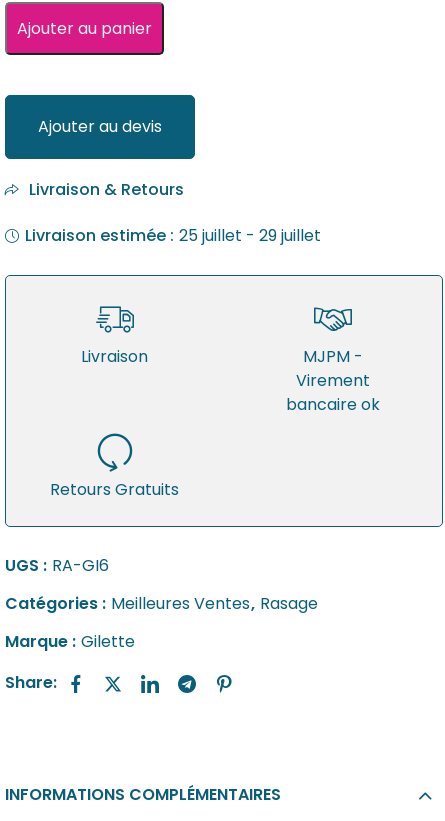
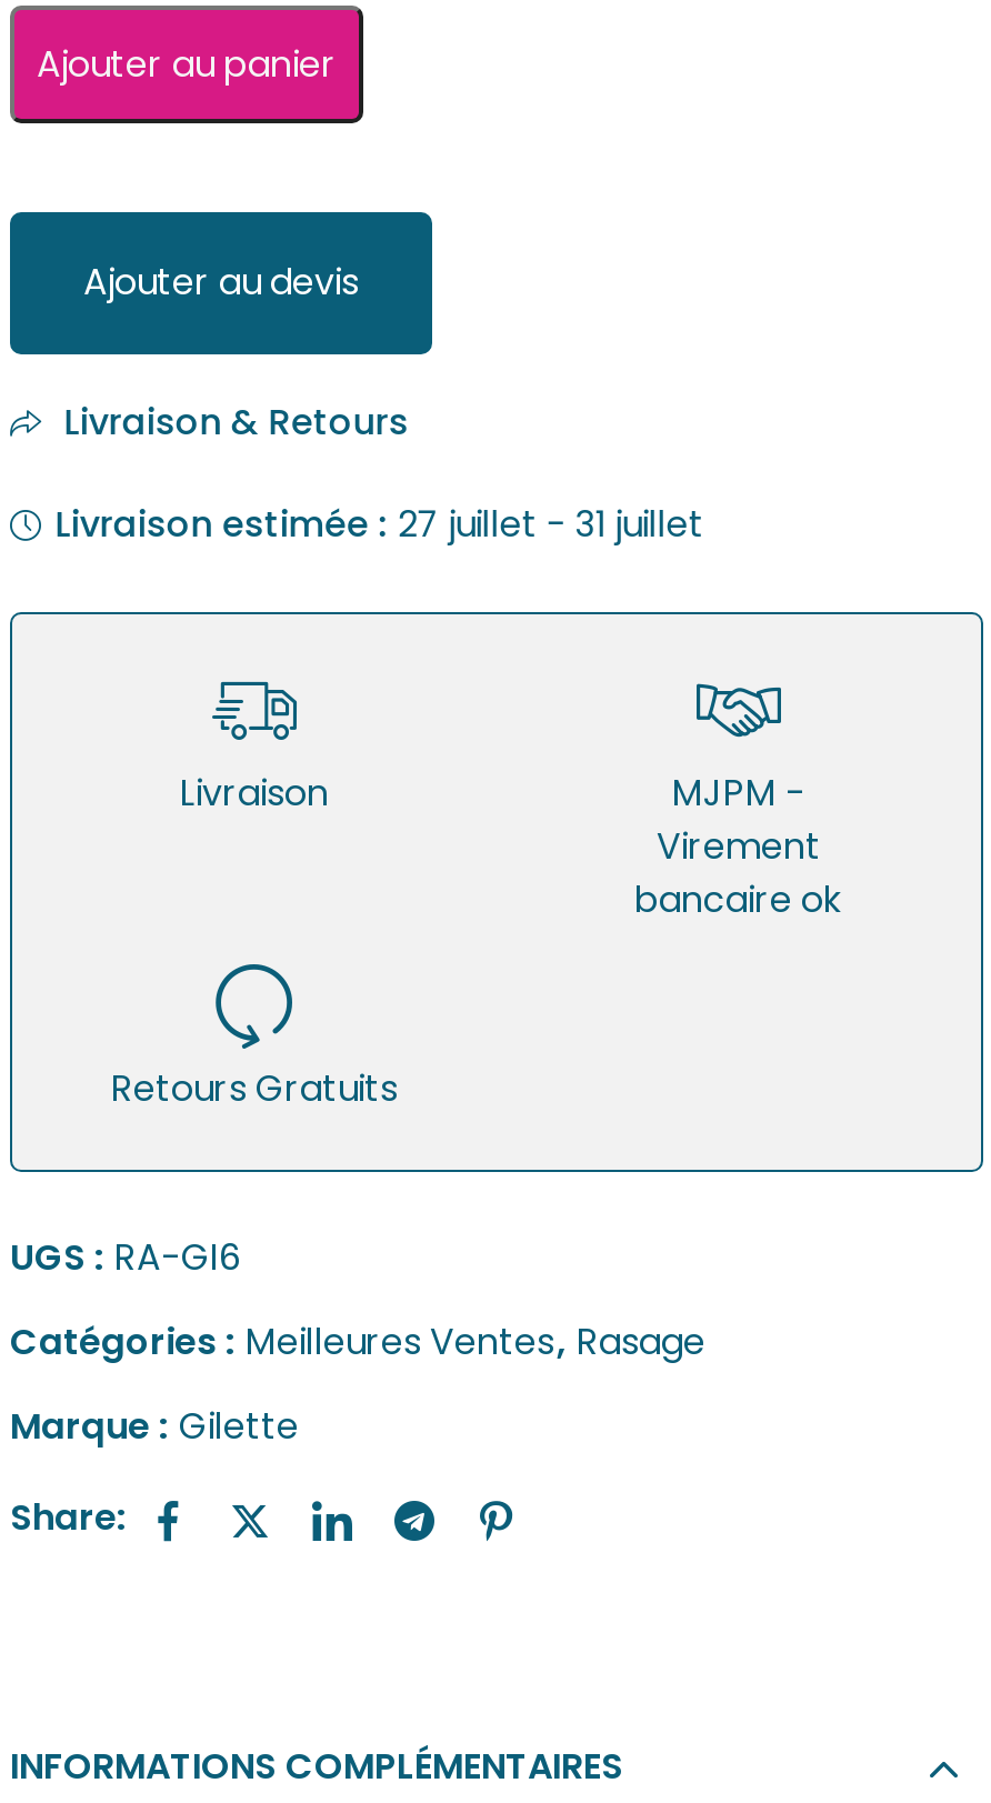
[25,224,321,247] Livraison estimée : 25 juillet - 29 juillet -> [55,498,704,549] Livraison estimée : 27 juillet - 31 juillet

